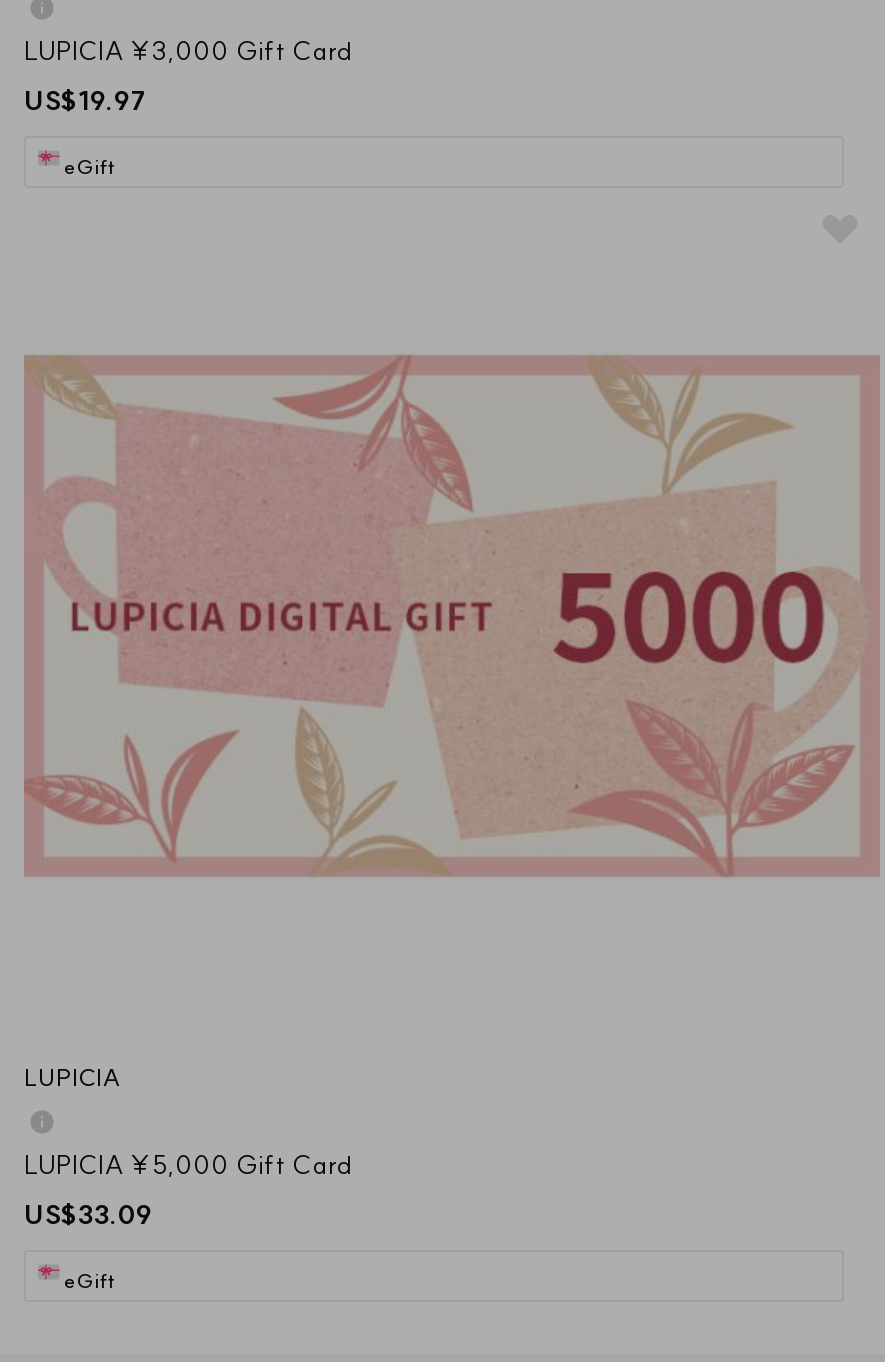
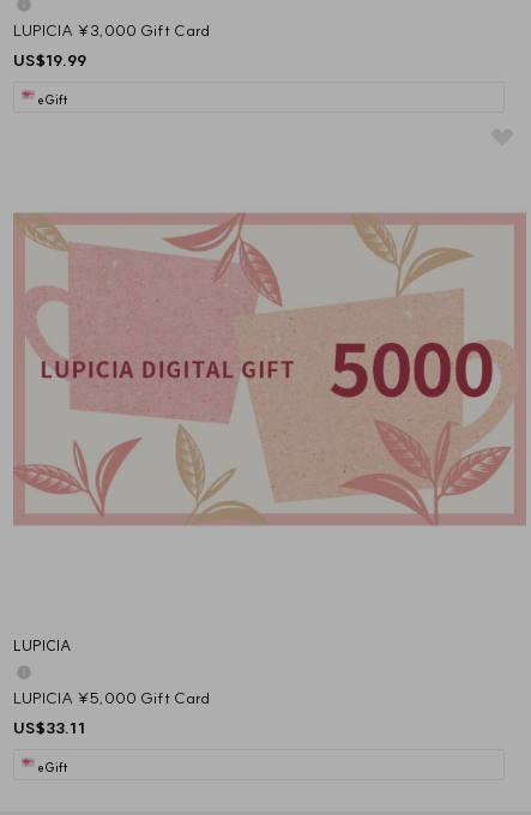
[24,84,144,116] US$19.97 -> [13,50,86,70] US$19.99
[24,1198,152,1230] US$33.09 -> [13,718,85,737] US$33.11

